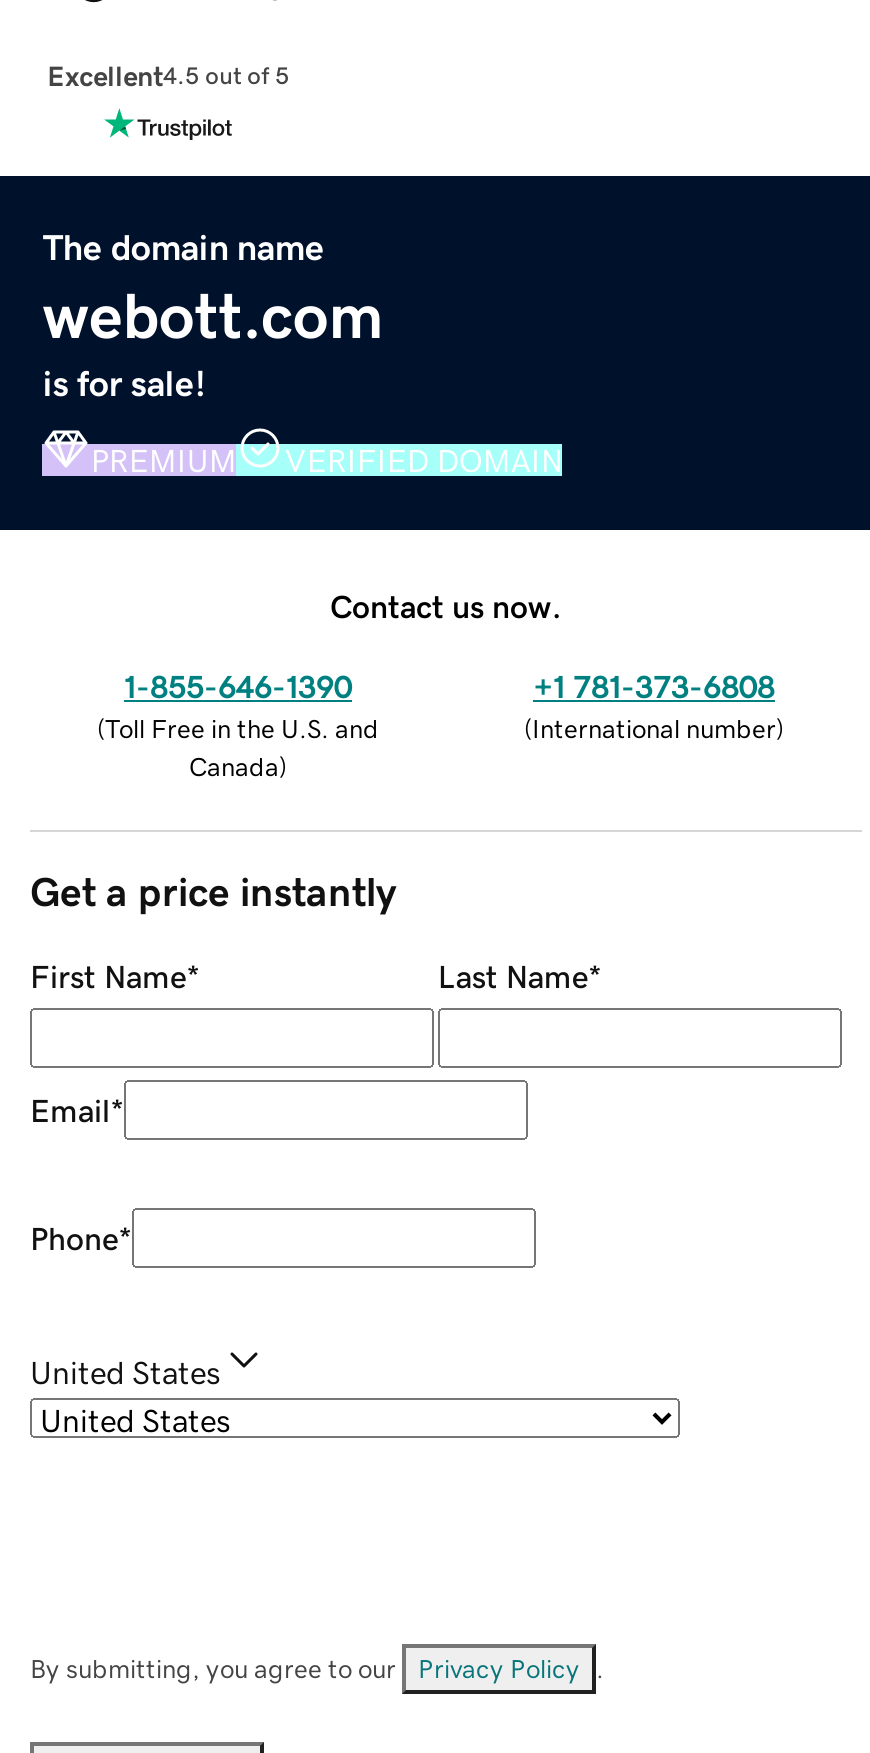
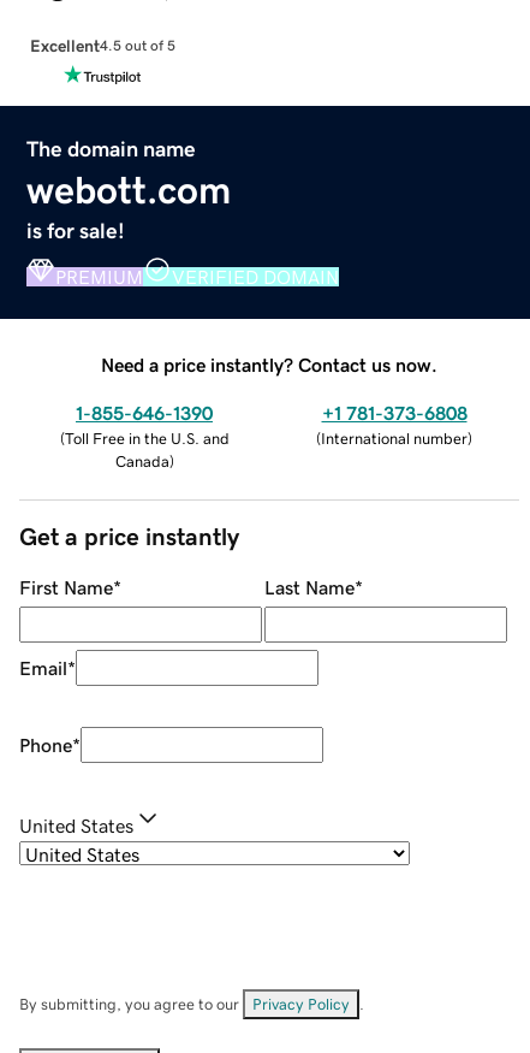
[330,589,562,621] Contact us now. -> [101,355,437,374] Need a price instantly? Contact us now.

